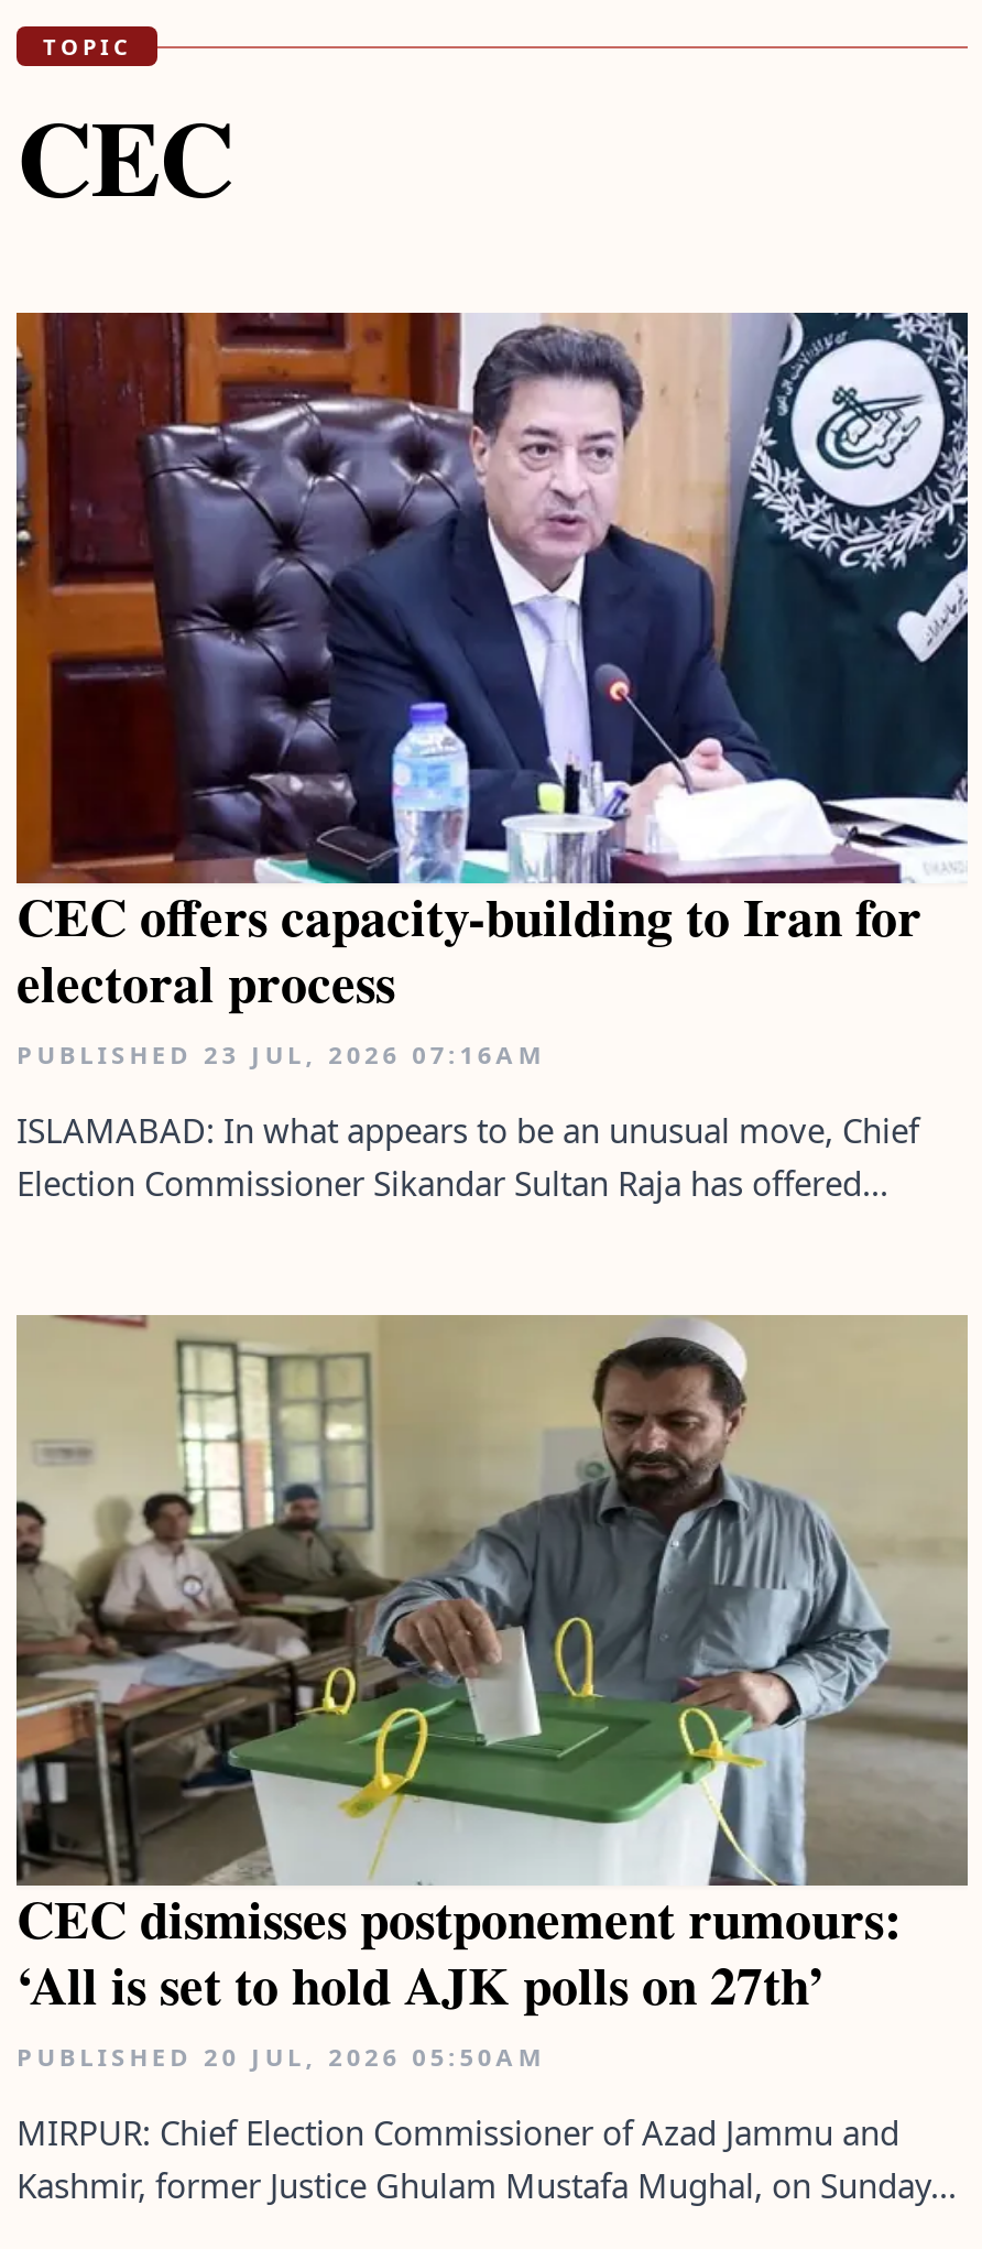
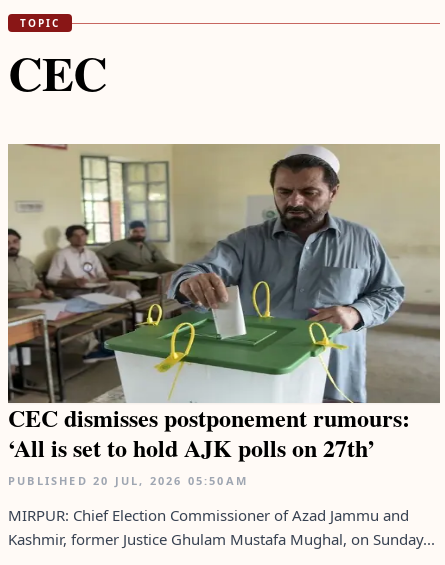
[14,311,970,1205] [image] | CEC offers capacity-building to Iran for | electoral process | PUBLISHED 23 JUL, 2026 07:16AM | ISLAMABAD: In what appears to be an unusual move, Chief | Election Commissioner Sikandar Sultan Raja has offered... -> none

